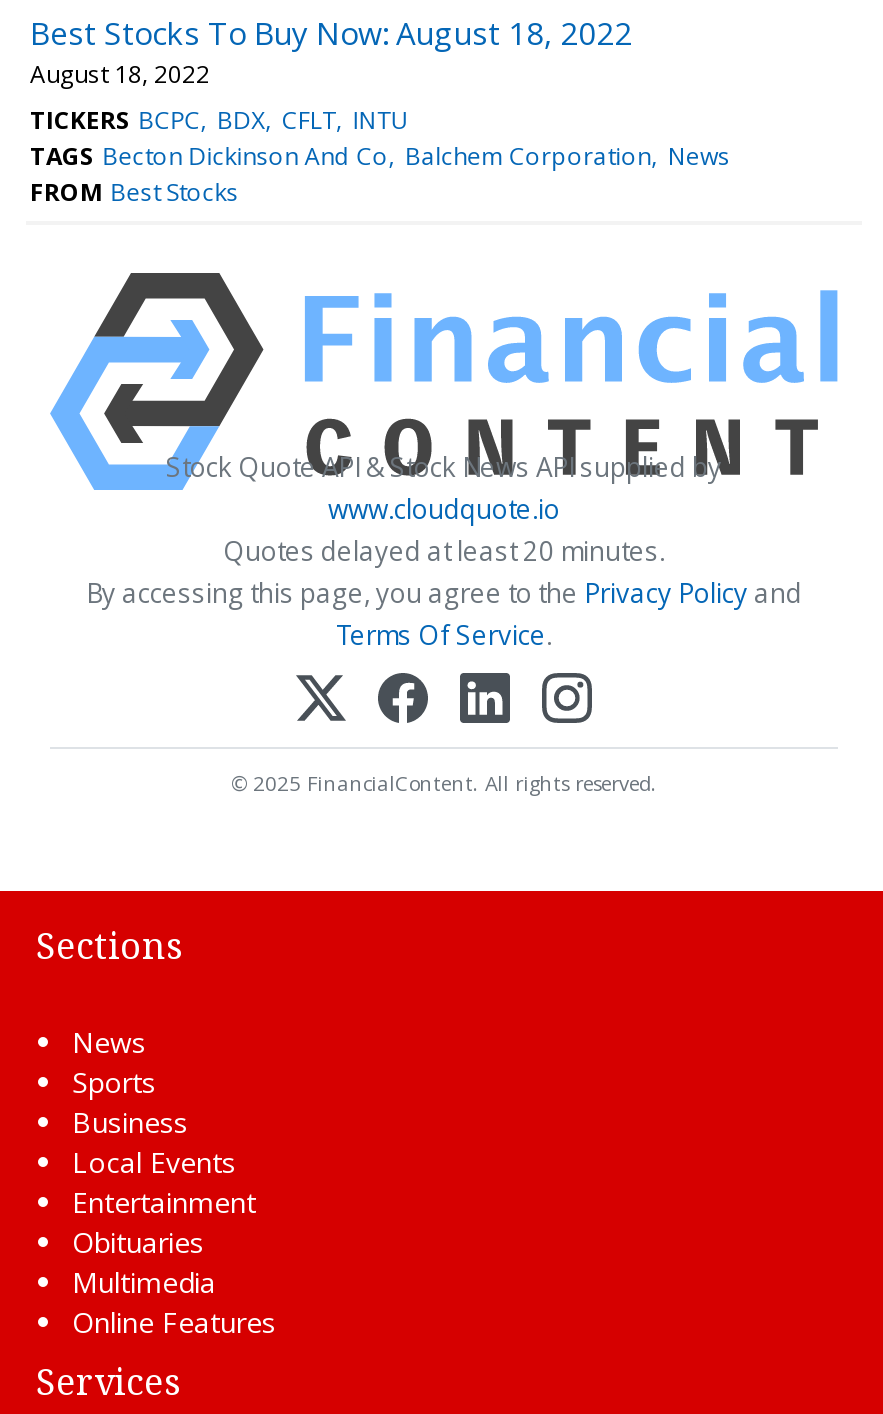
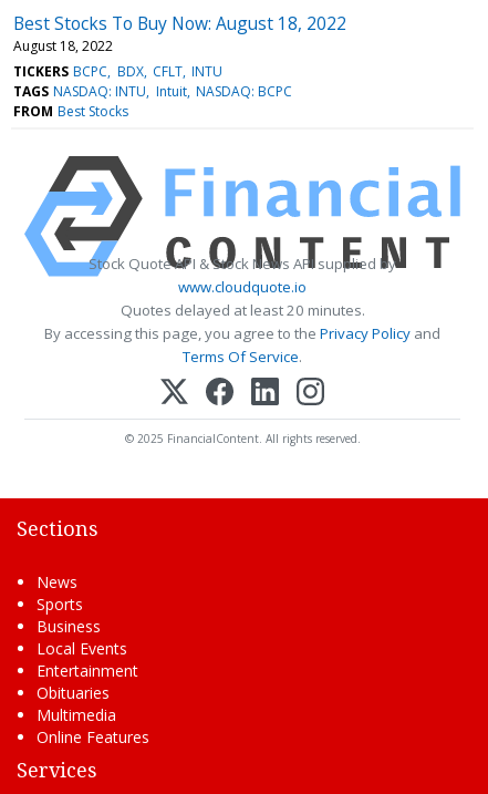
[30,139,730,173] TAGS Becton Dickinson And Co Balchem Corporation News -> [13,82,292,101] TAGS NASDAQ: INTU Intuit NASDAQ: BCPC

